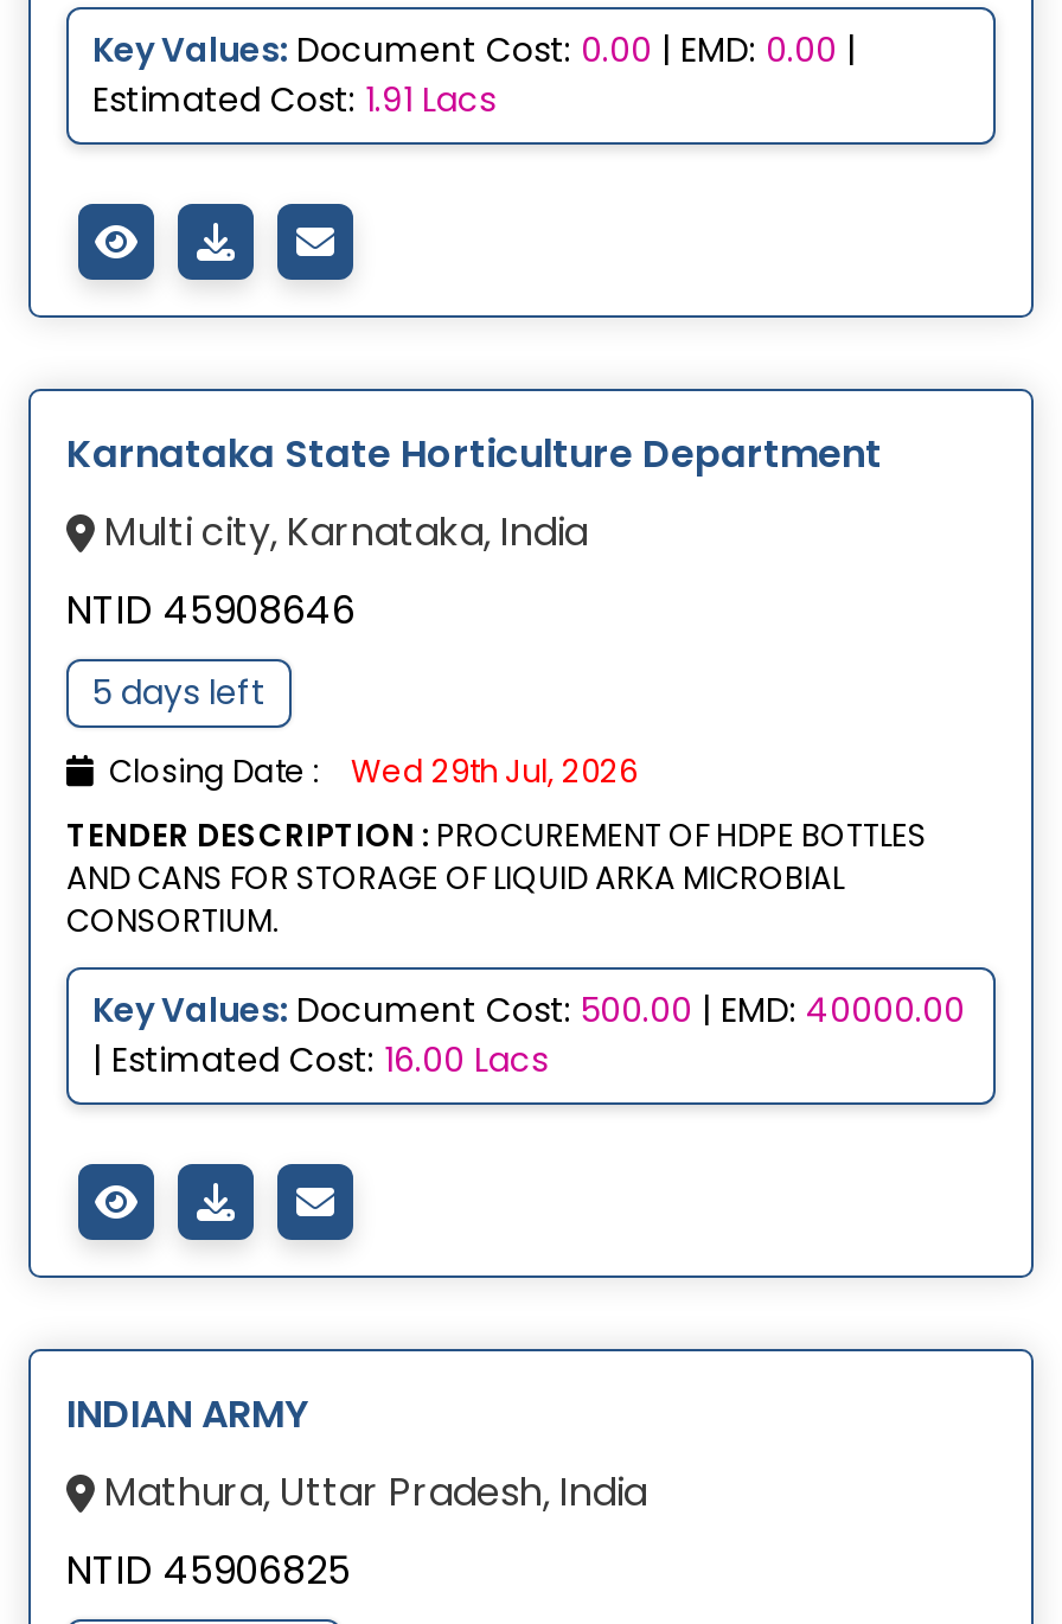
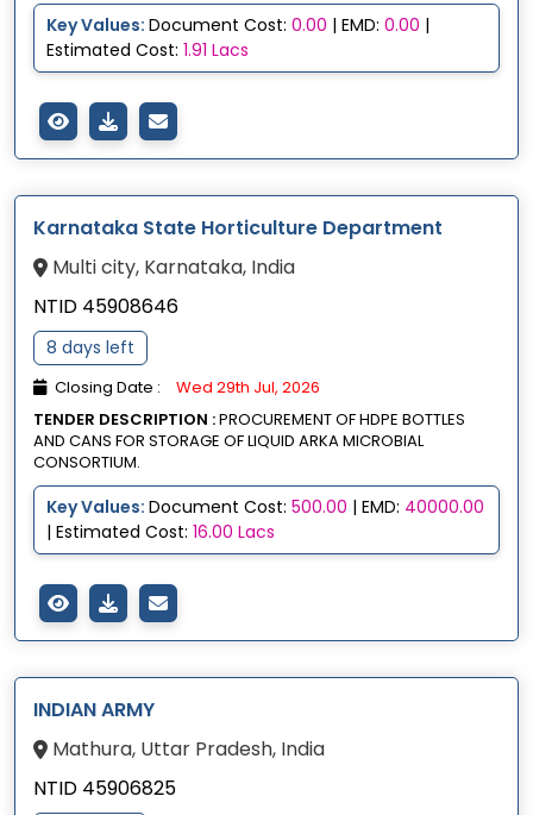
[92,669,265,716] 5 days left -> [46,336,134,360] 8 days left

